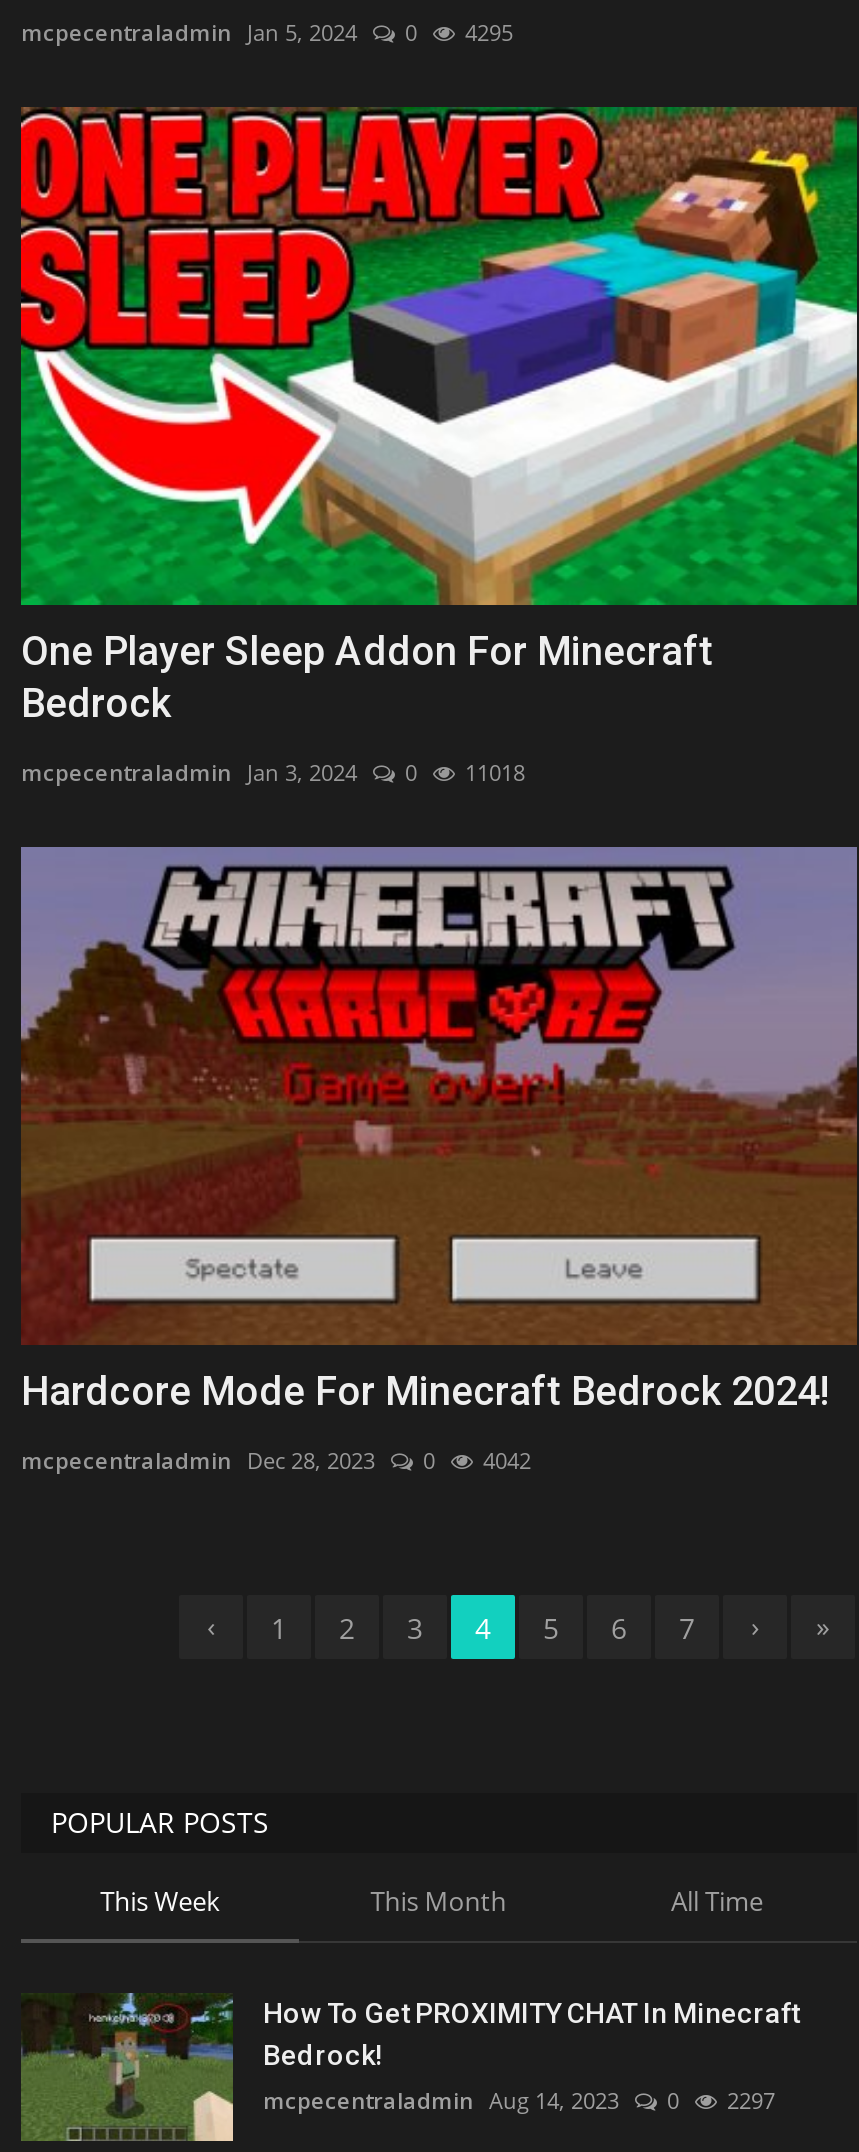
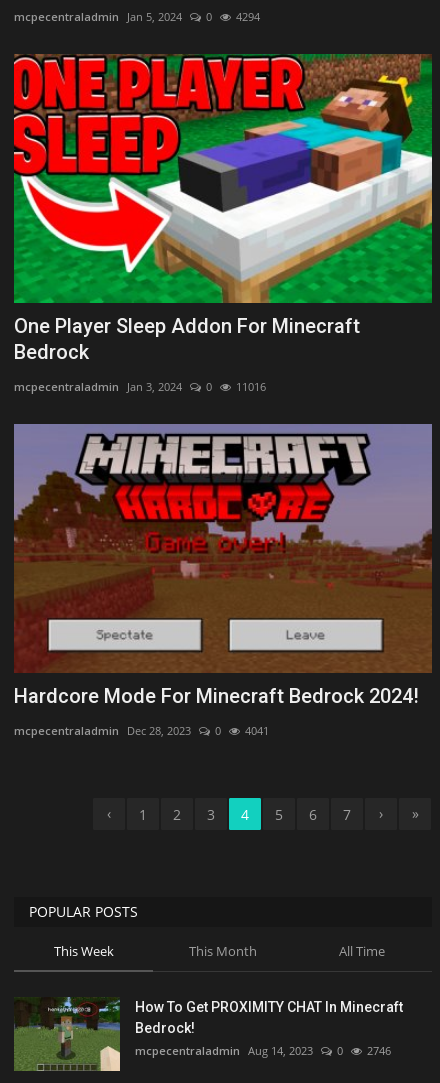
[21,18,513,48] mcpecentraladmin Jan 5, 2024 0 4295 -> [14,9,260,24] mcpecentraladmin Jan 5, 2024 0 4294
[21,757,525,787] mcpecentraladmin Jan 3, 2024 0 11018 -> [14,379,266,394] mcpecentraladmin Jan 3, 2024 0 11016
[21,1444,531,1474] mcpecentraladmin Dec 28, 2023 0 4042 -> [14,722,269,737] mcpecentraladmin Dec 28, 2023 0 4041
[263,2084,775,2114] mcpecentraladmin Aug 14, 2023 0 2297 -> [135,1042,391,1057] mcpecentraladmin Aug 14, 2023 0 2746

